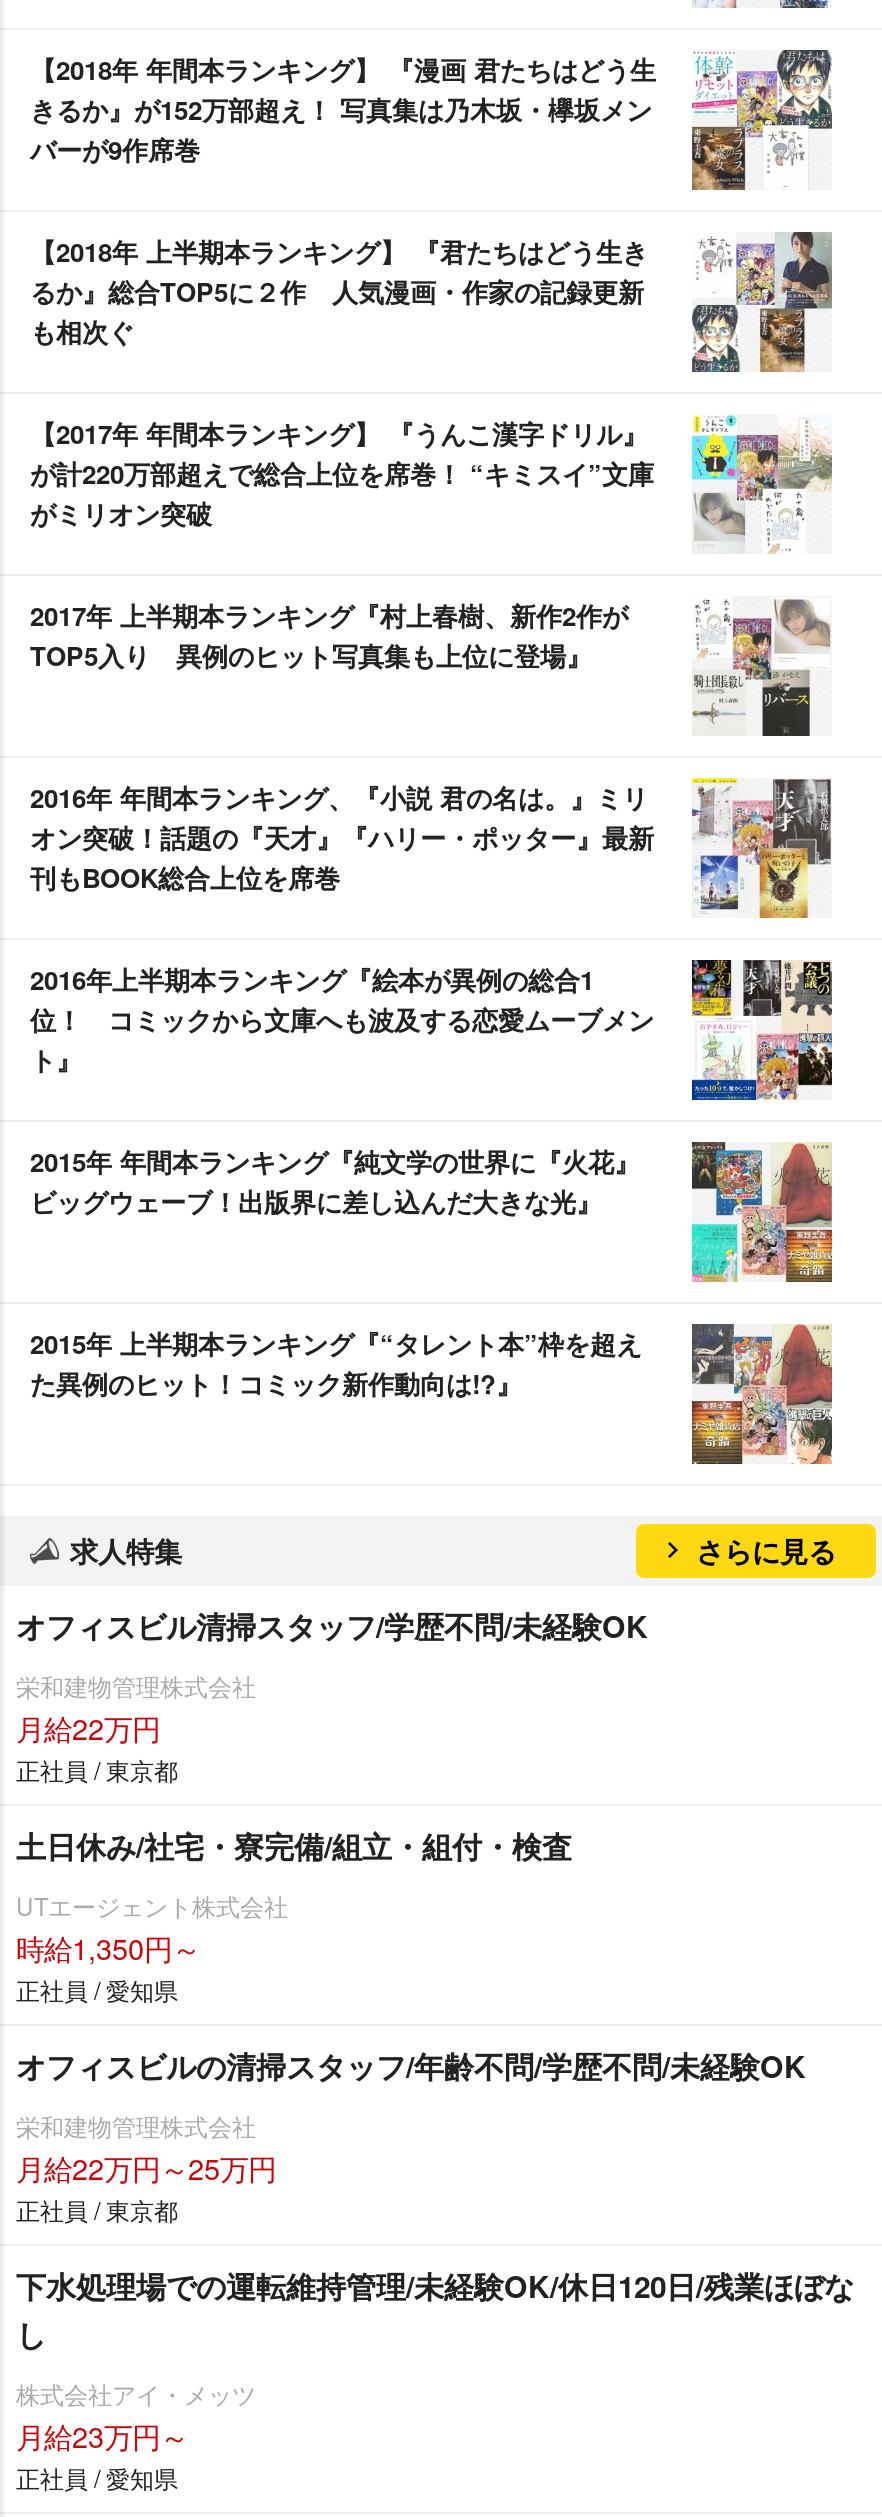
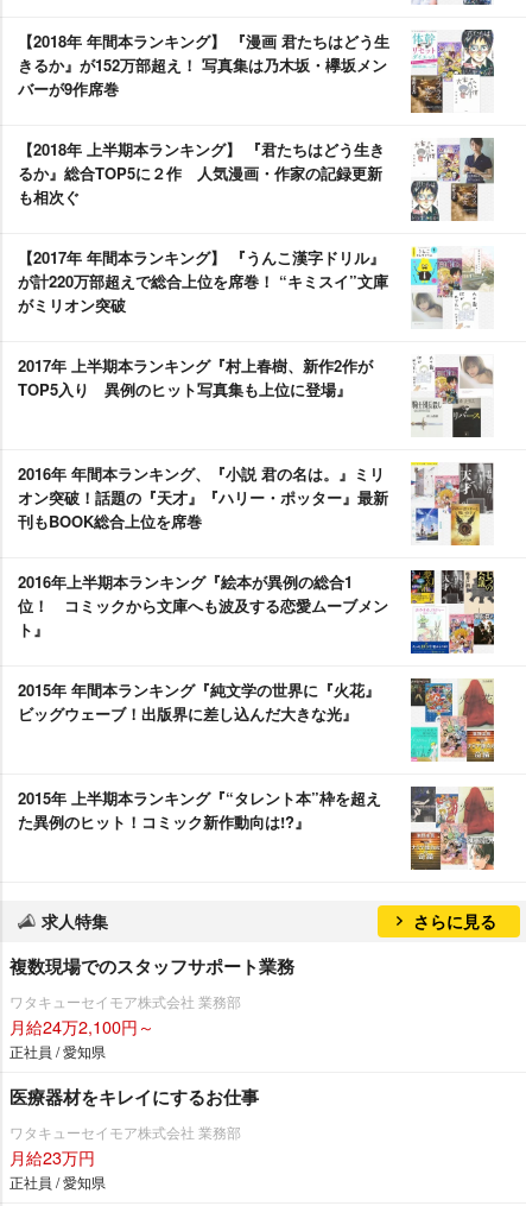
[16,1604,648,1968] オフィスビル清掃スタッフ/学歴不問/未経験OK | 栄和建物管理株式会社 | 月給22万円 | 正社員 / 東京都 | 土日休み/社宅・寮完備/組立・組付・検査 | UTエージェント株式会社 | 時給1,350円～ -> [9,953,294,1038] 複数現場でのスタッフサポート業務 | ワタキューセイモア株式会社 業務部 | 月給24万2,100円～
[16,2044,854,2456] オフィスビルの清掃スタッフ/年齢不問/学歴不問/未経験OK | 栄和建物管理株式会社 | 月給22万円～25万円 | 正社員 / 東京都 | 下水処理場での運転維持管理/未経験OK/休日120日/残業ほぼな | し | 株式会社アイ・メッツ | 月給23万円～ -> [9,1084,259,1169] 医療器材をキレイにするお仕事 | ワタキューセイモア株式会社 業務部 | 月給23万円

